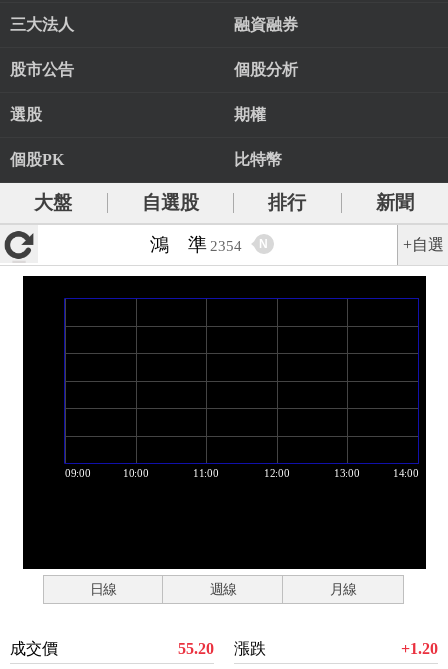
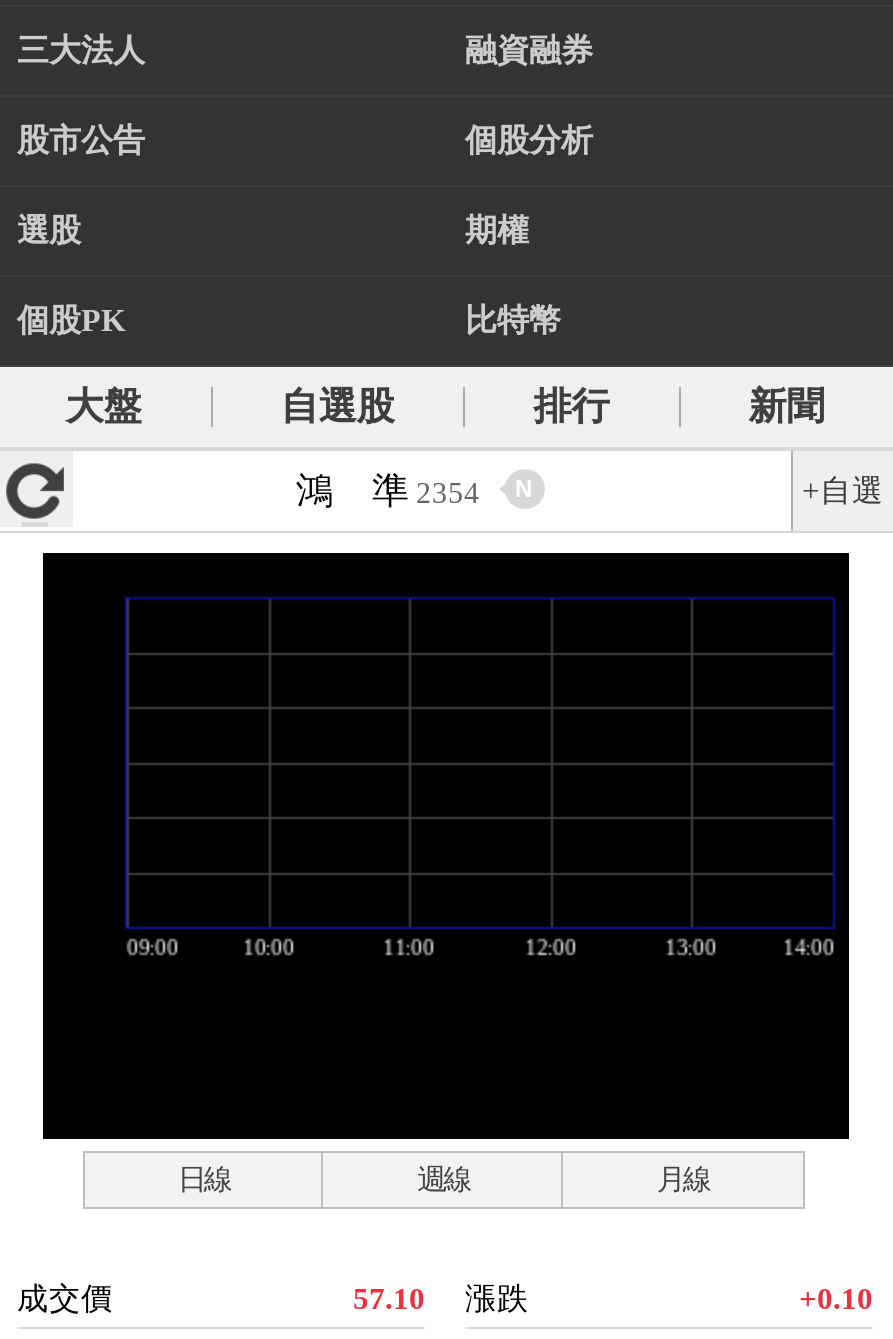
[178,640,266,657] 55.20 漲跌 -> [353,1281,529,1315] 57.10 漲跌
[401,640,438,657] +1.20 -> [799,1281,873,1315] +0.10

